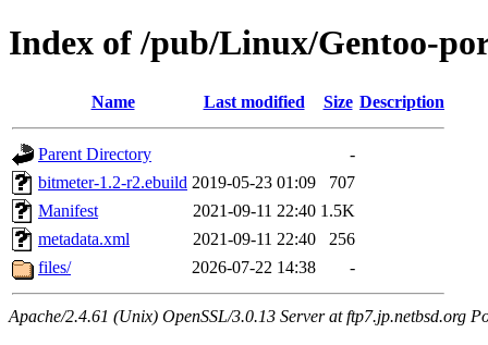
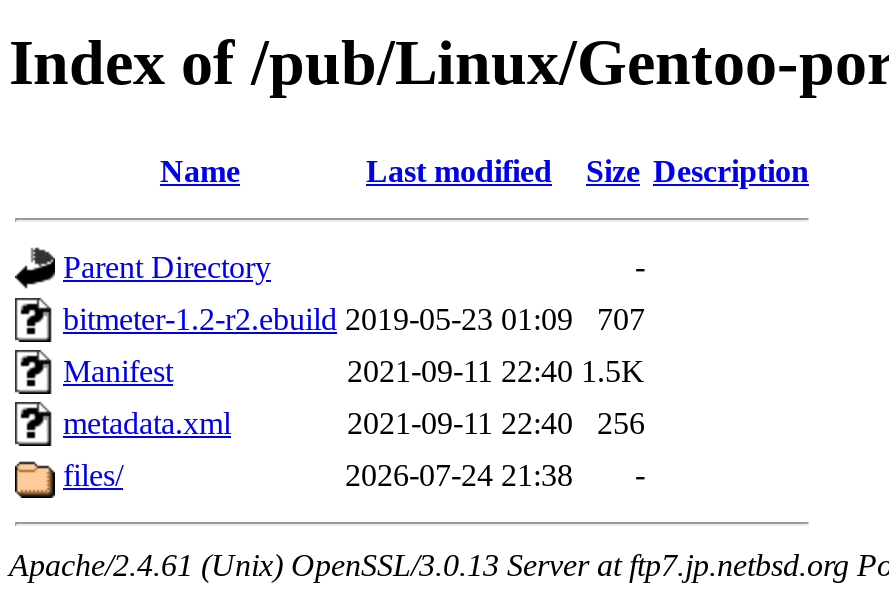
[192,258,316,276] 2026-07-22 14:38 -> [345,458,573,492] 2026-07-24 21:38

